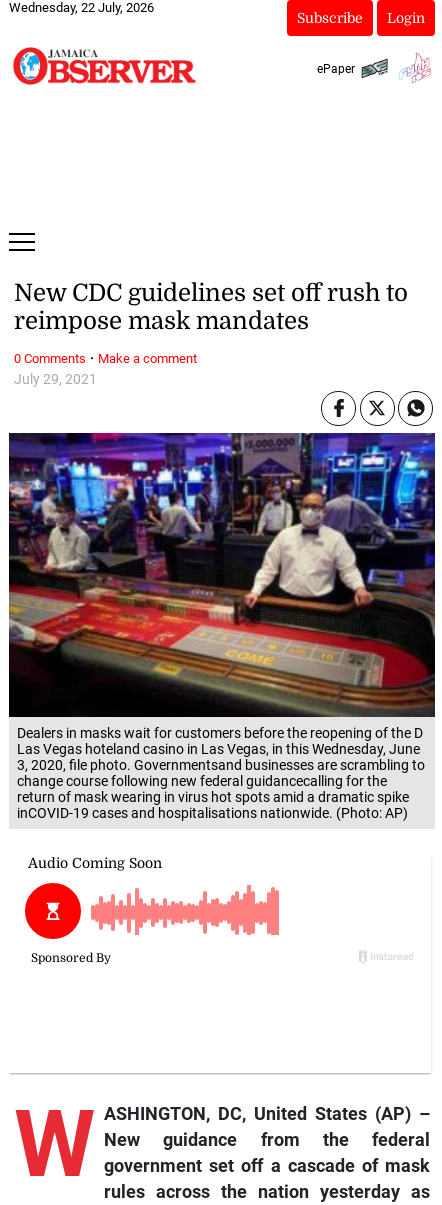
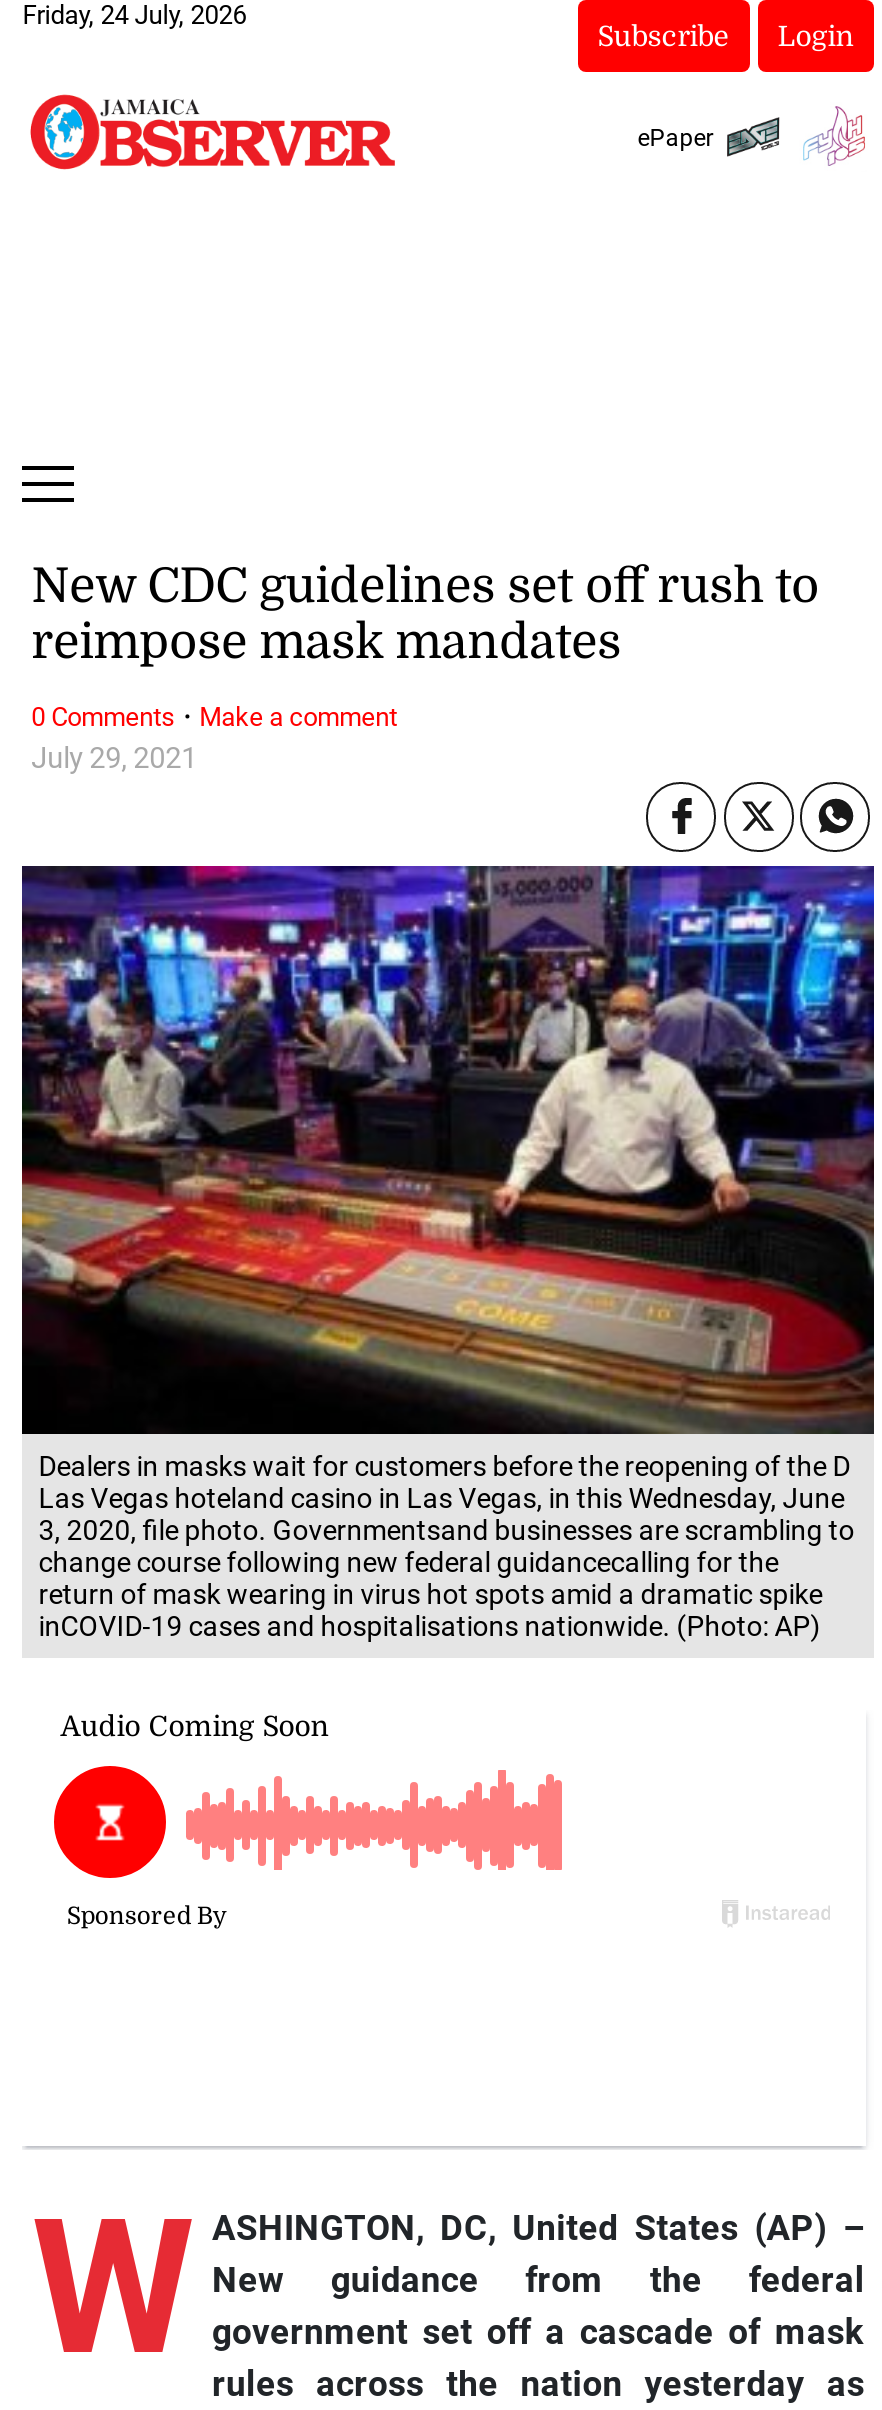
[9,0,154,15] Wednesday, 22 July, 2026 -> [22,0,246,30] Friday, 24 July, 2026

